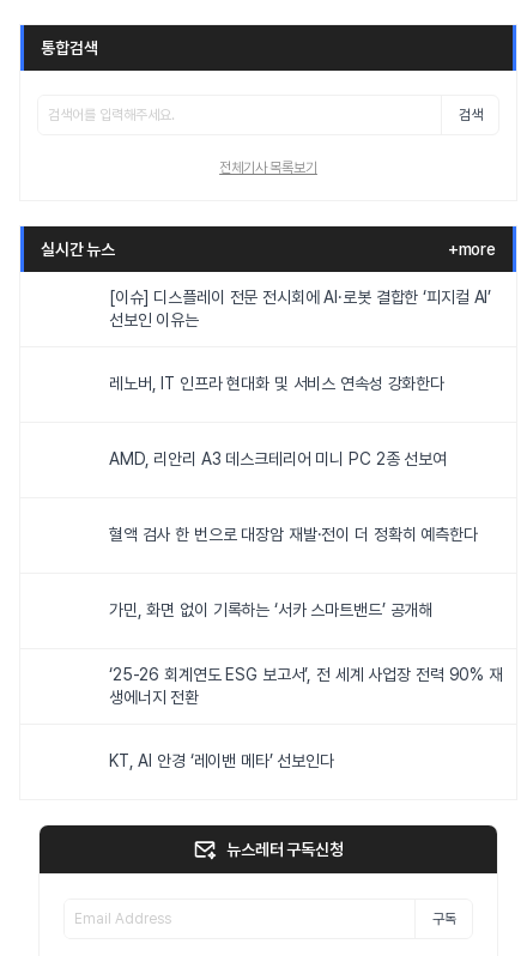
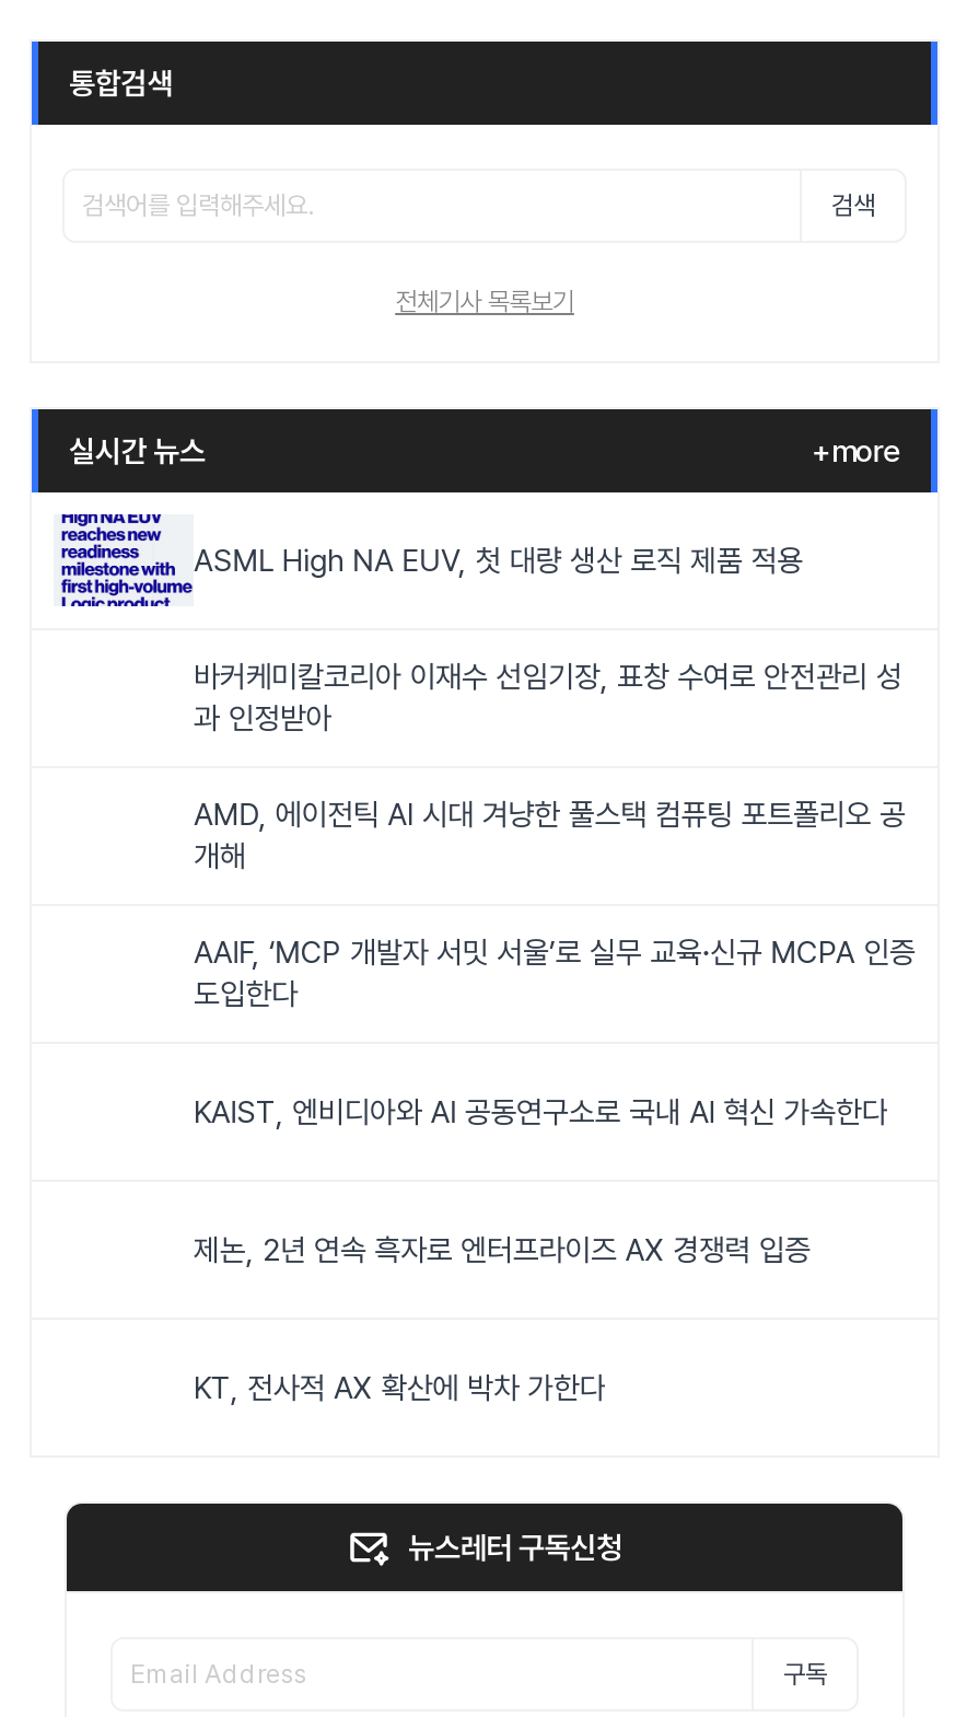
none -> [58,511,163,610] [image]
[109,287,491,329] [이슈] 디스플레이 전문 전시회에 AI·로봇 결합한 ‘피지컬 AI’ | 선보인 이유는 -> [194,543,803,578] ASML High NA EUV, 첫 대량 생산 로직 제품 적용
[109,374,444,393] 레노버, IT 인프라 현대화 및 서비스 연속성 강화한다 -> [194,660,902,736] 바커케미칼코리아 이재수 선임기장, 표창 수여로 안전관리 성 | 과 인정받아
[109,450,447,469] AMD, 리안리 A3 데스크테리어 미니 PC 2종 선보여 -> [194,798,906,874] AMD, 에이전틱 AI 시대 겨냥한 풀스택 컴퓨팅 포트폴리오 공 | 개해
[109,525,478,544] 혈액 검사 한 번으로 대장암 재발·전이 더 정확히 예측한다 -> [194,935,915,1012] AAIF, ‘MCP 개발자 서밋 서울’로 실무 교육·신규 MCPA 인증 | 도입한다
[109,601,433,620] 가민, 화면 없이 기록하는 ‘서카 스마트밴드’ 공개해 -> [194,1094,888,1129] KAIST, 엔비디아와 AI 공동연구소로 국내 AI 혁신 가속한다
[109,665,503,707] ‘25-26 회계연도 ESG 보고서’, 전 세계 사업장 전력 90% 재 | 생에너지 전환 -> [194,1232,811,1267] 제논, 2년 연속 흑자로 엔터프라이즈 AX 경쟁력 입증
[109,752,334,771] KT, AI 안경 ‘레이밴 메타’ 선보인다 -> [194,1370,605,1405] KT, 전사적 AX 확산에 박차 가한다

